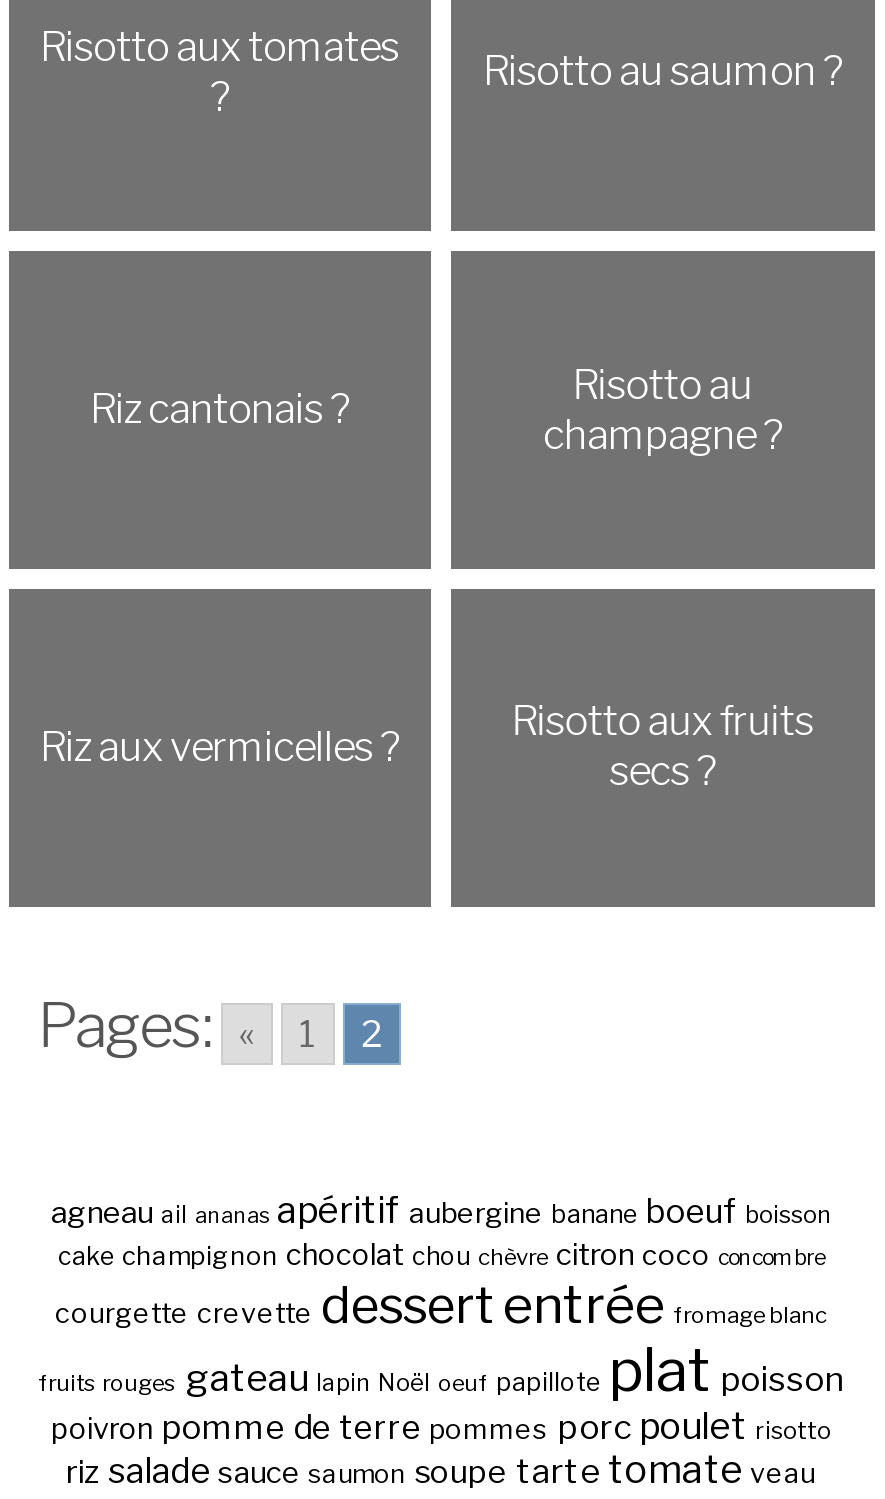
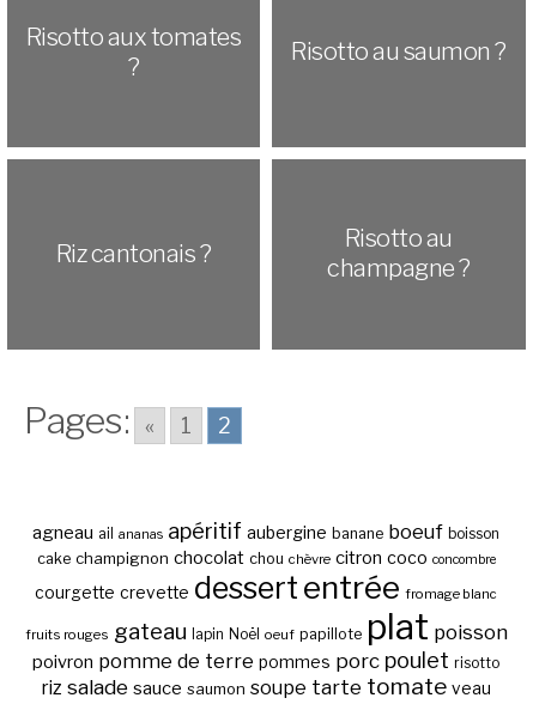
[511,698,813,796] Risotto aux fruits | secs ? -> none
[40,723,399,771] Riz aux vermicelles ? -> none

